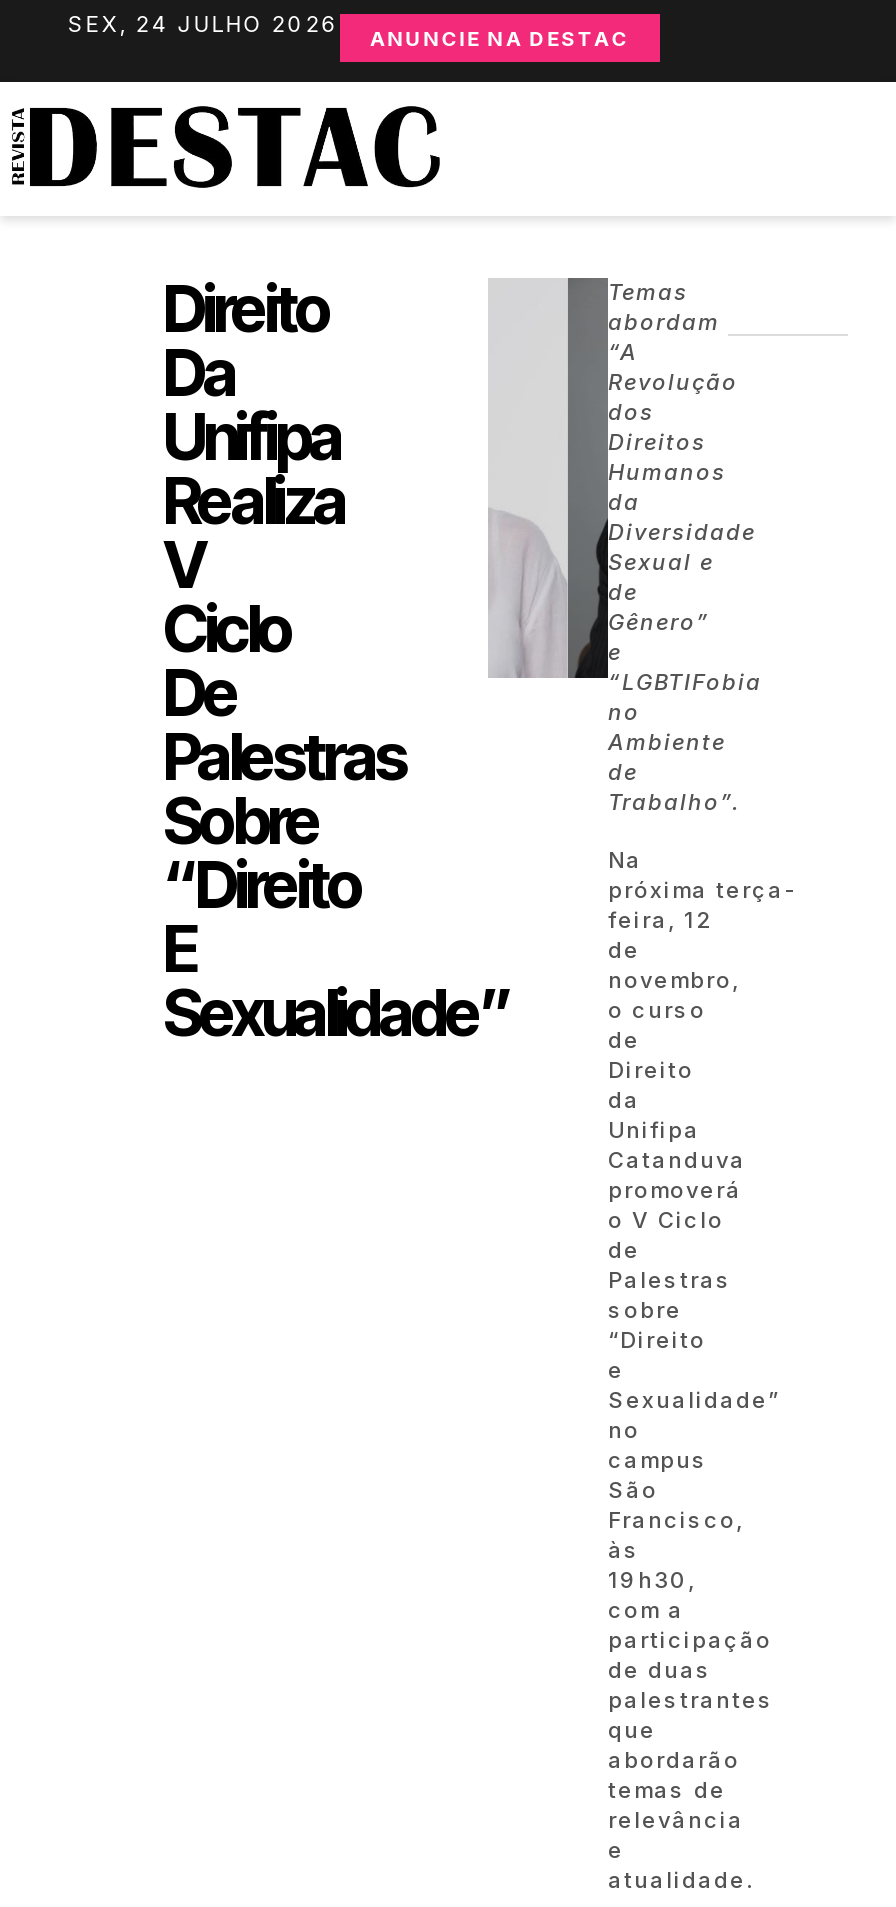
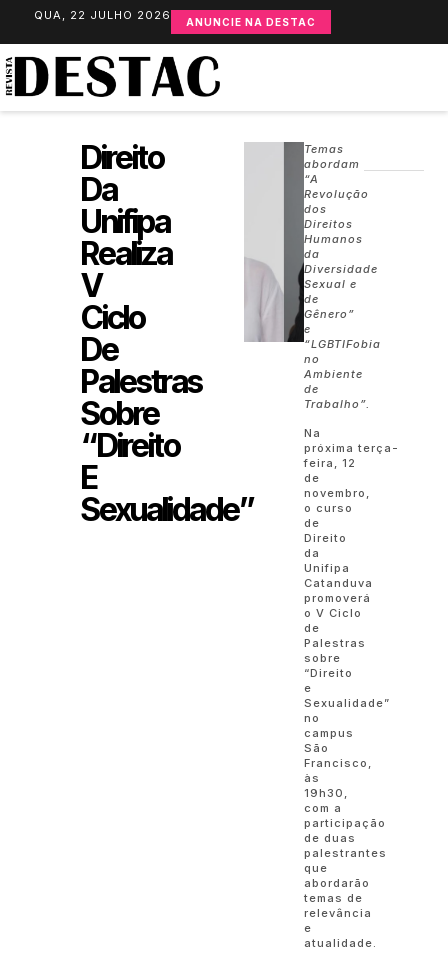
[68,10,630,50] SEX, 24 JULHO 2026 ANUNCIE NA DESTAC -> [34,8,316,28] QUA, 22 JULHO 2026 ANUNCIE NA DESTAC

